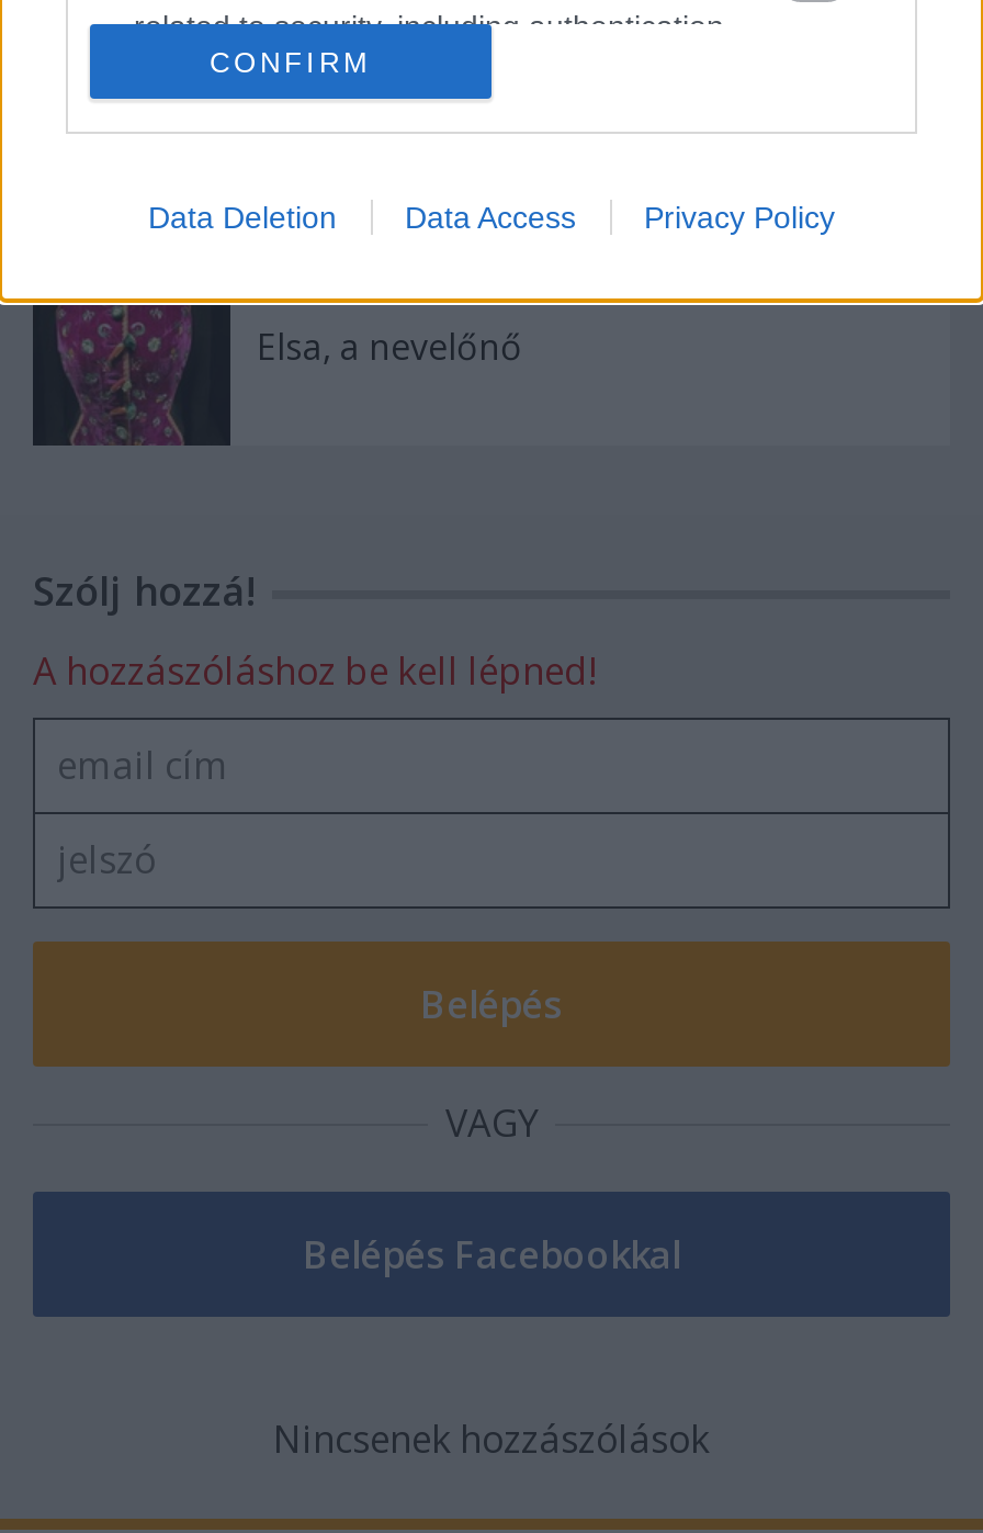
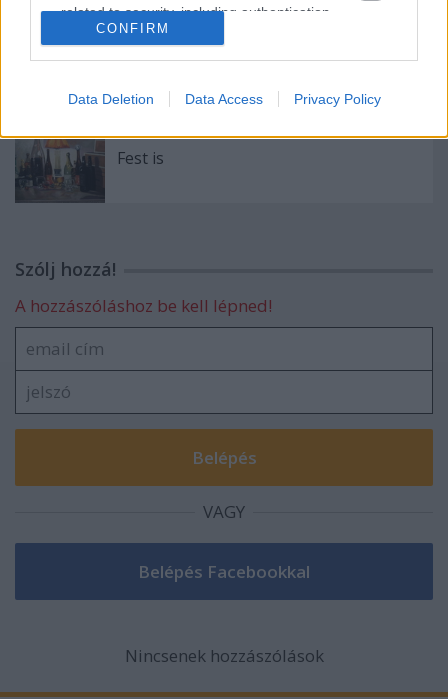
[35,305,522,391] [image] | Elsa, a nevelőnő -> [17,139,164,185] [image] | Fest is

